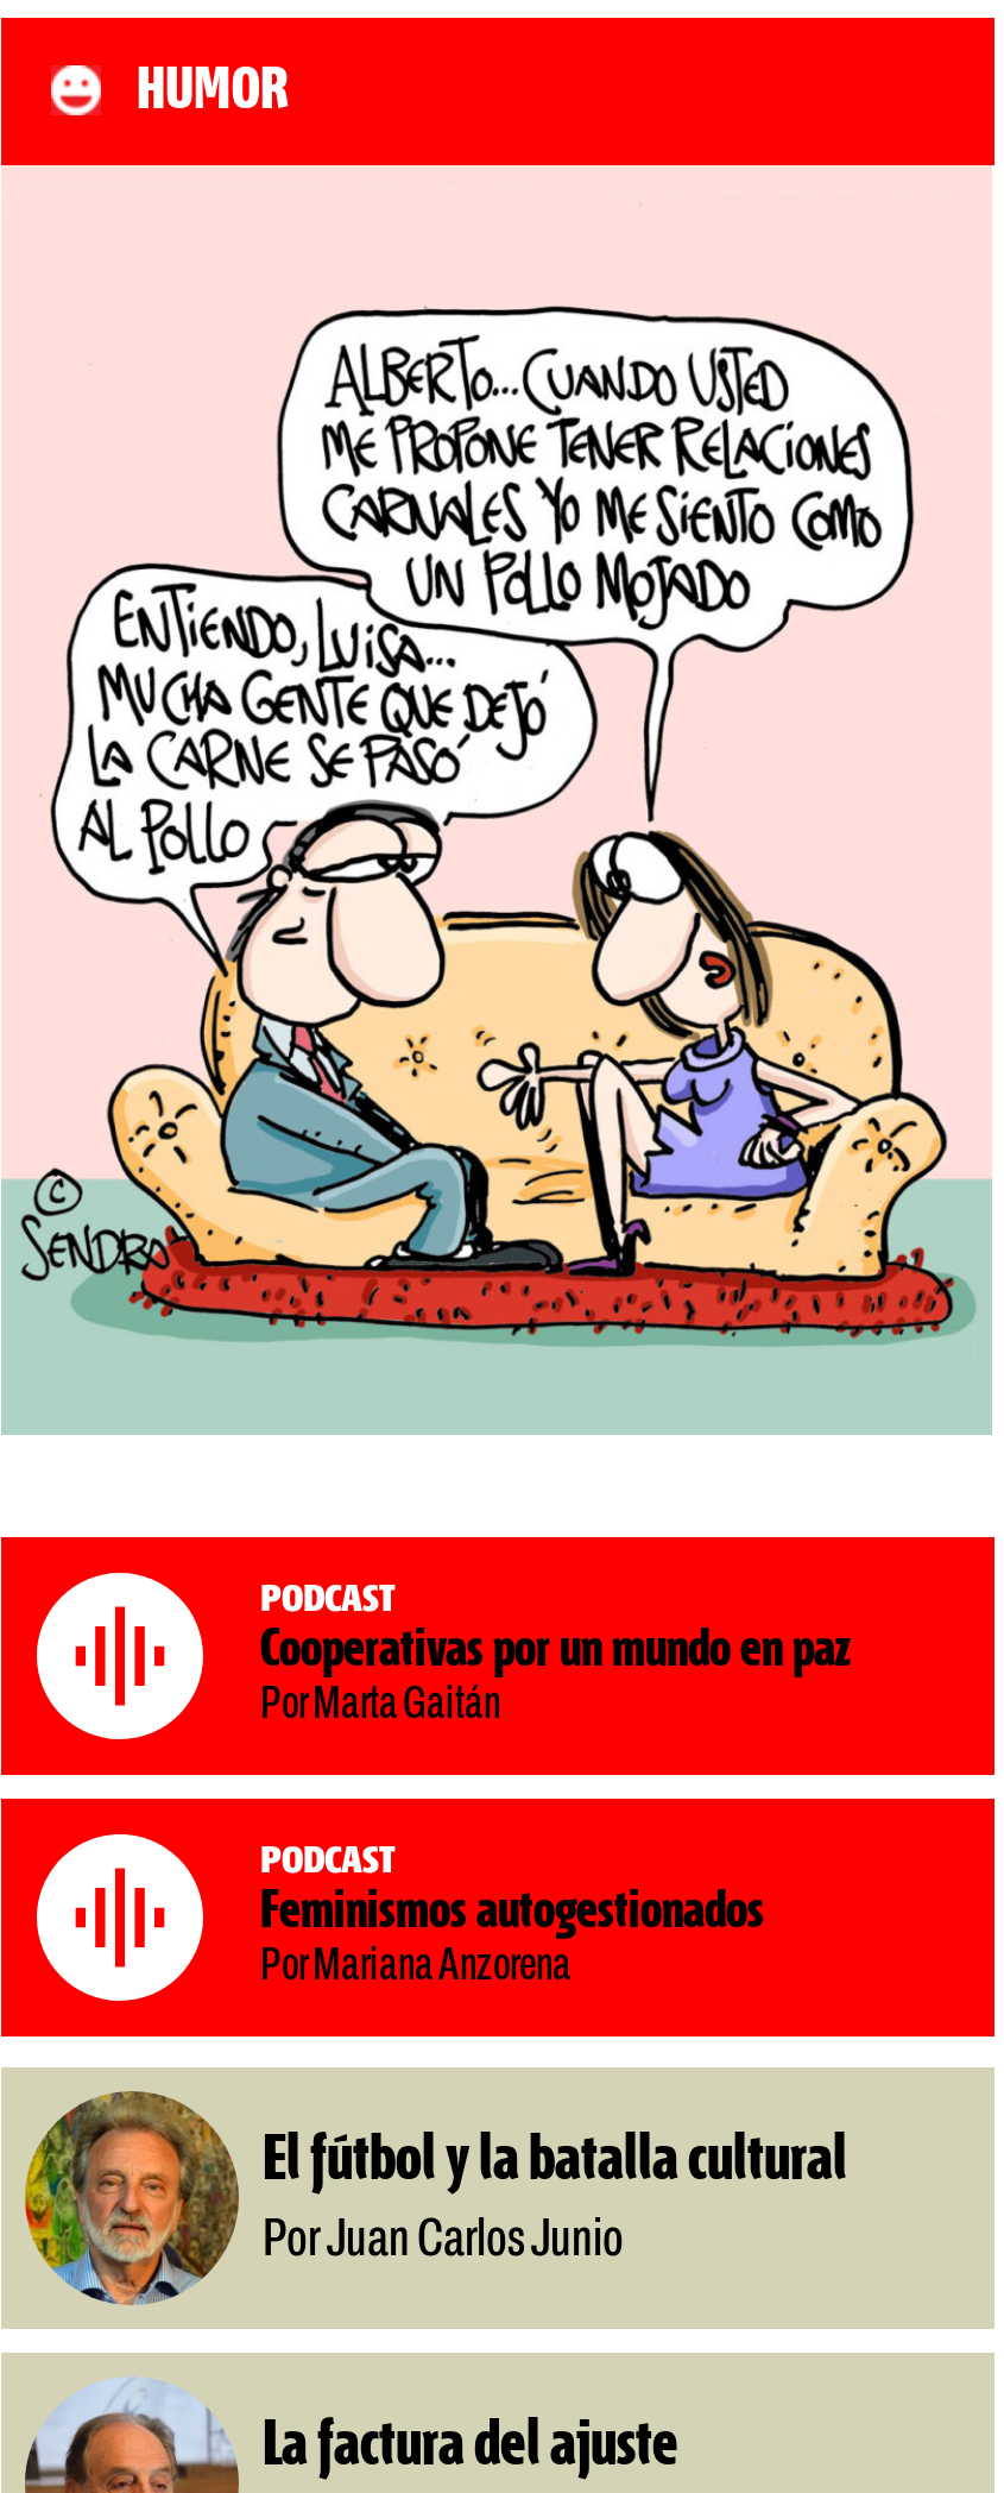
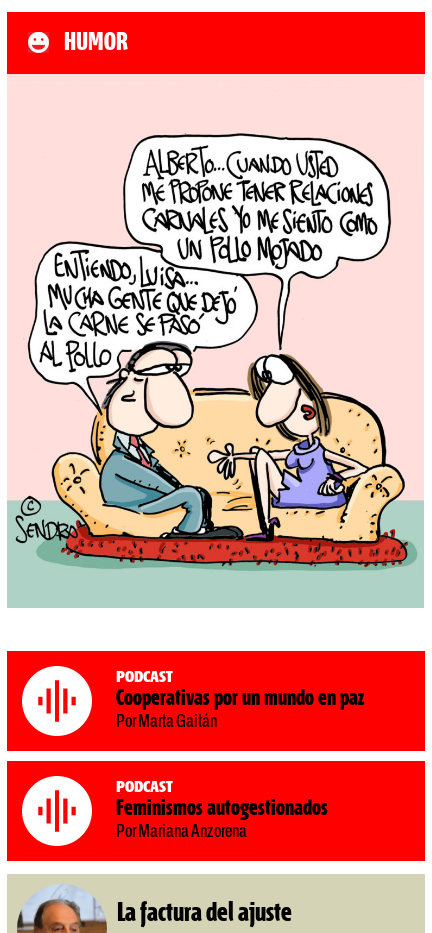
[23,2089,847,2329] [image] | El fútbol y la batalla cultural | Por Juan Carlos Junio -> none

